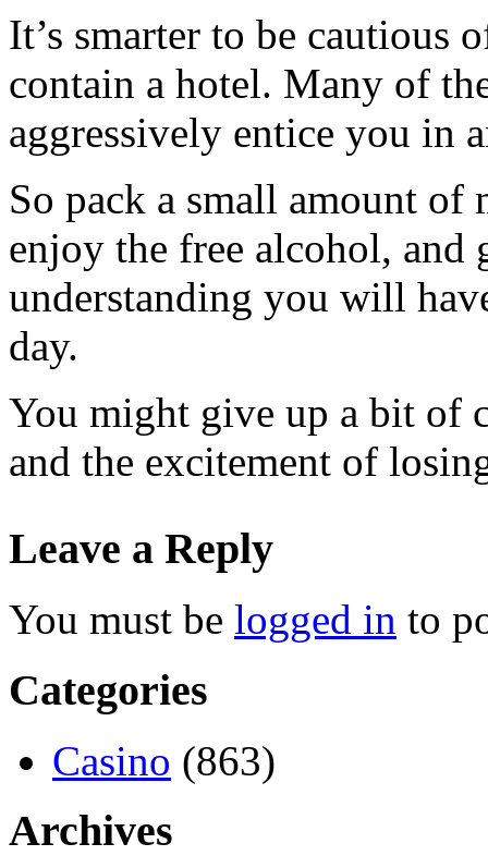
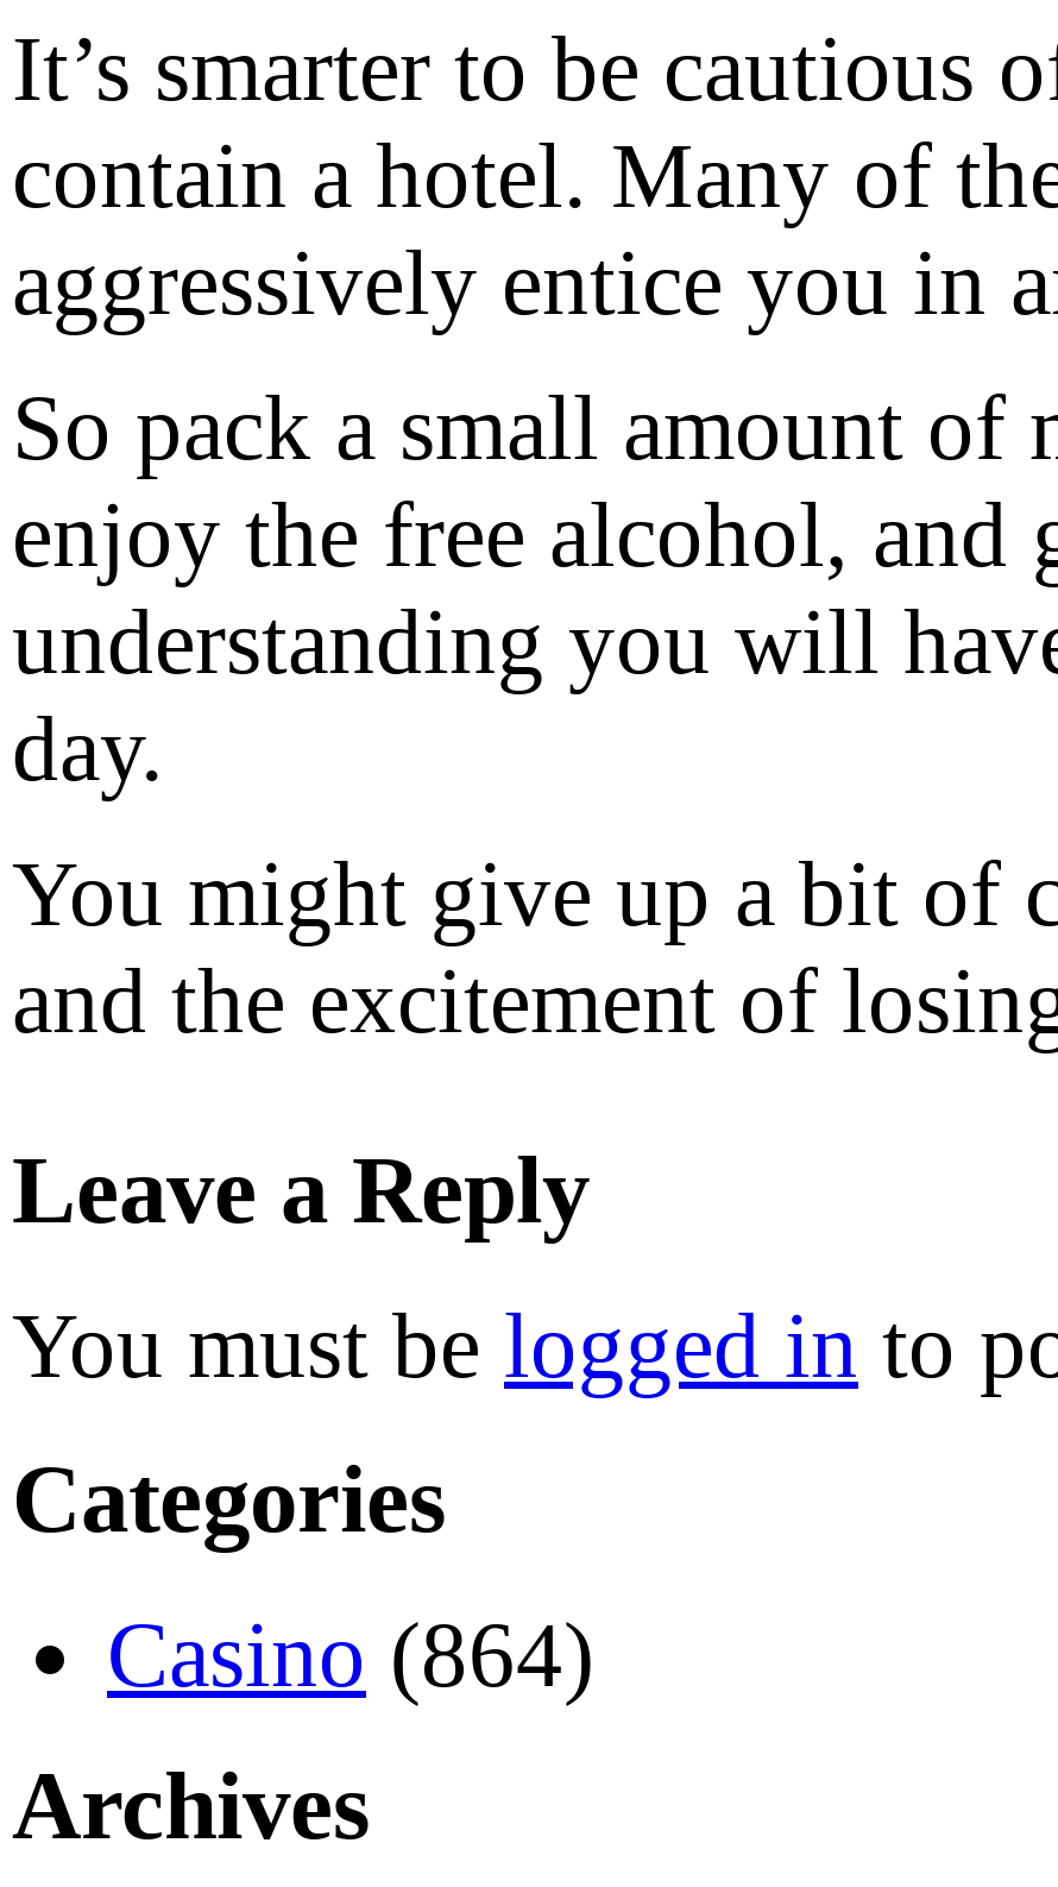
[52,737,276,784] Casino (863) -> [107,1602,594,1704] Casino (864)

